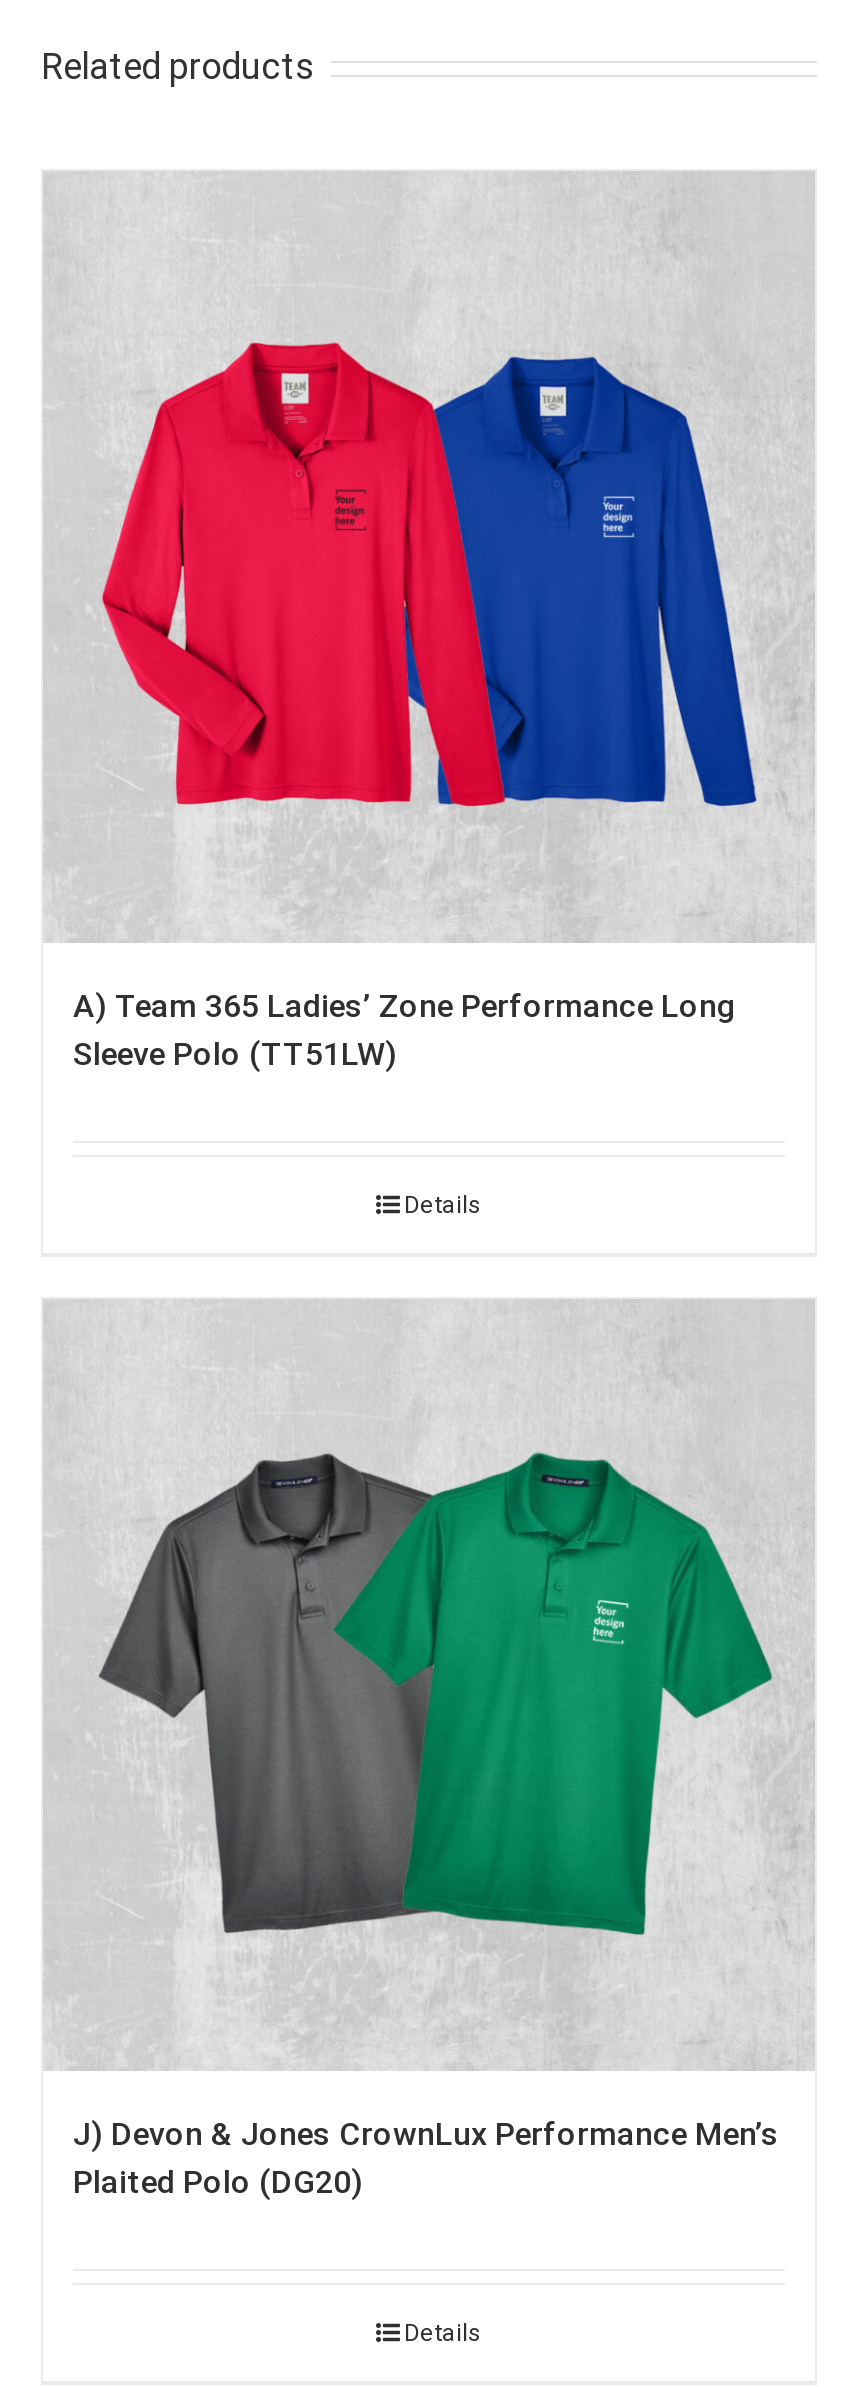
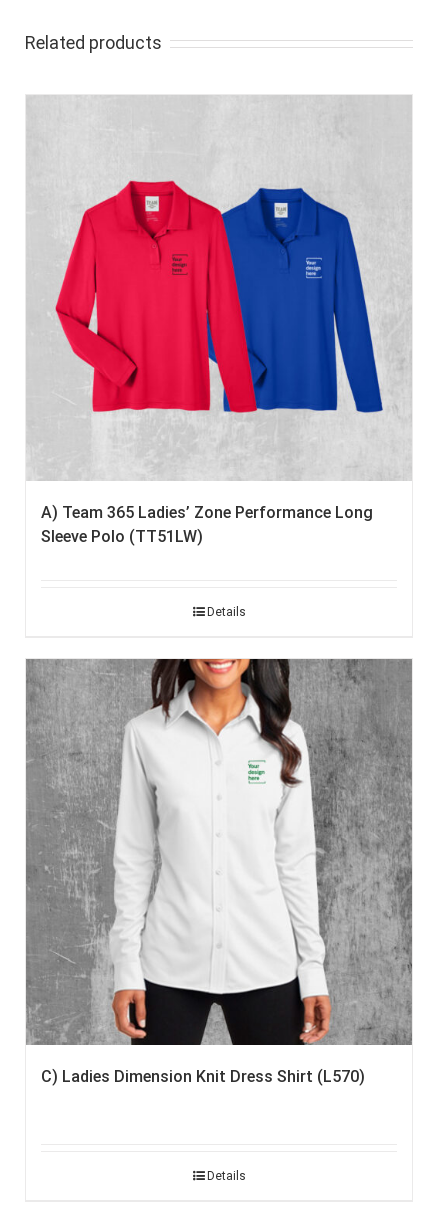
[45,1299,813,2201] [image] | J) Devon & Jones CrownLux Performance Men’s | Plaited Polo (DG20) -> [26,658,412,1086] [image] | C) Ladies Dimension Knit Dress Shirt (L570)

